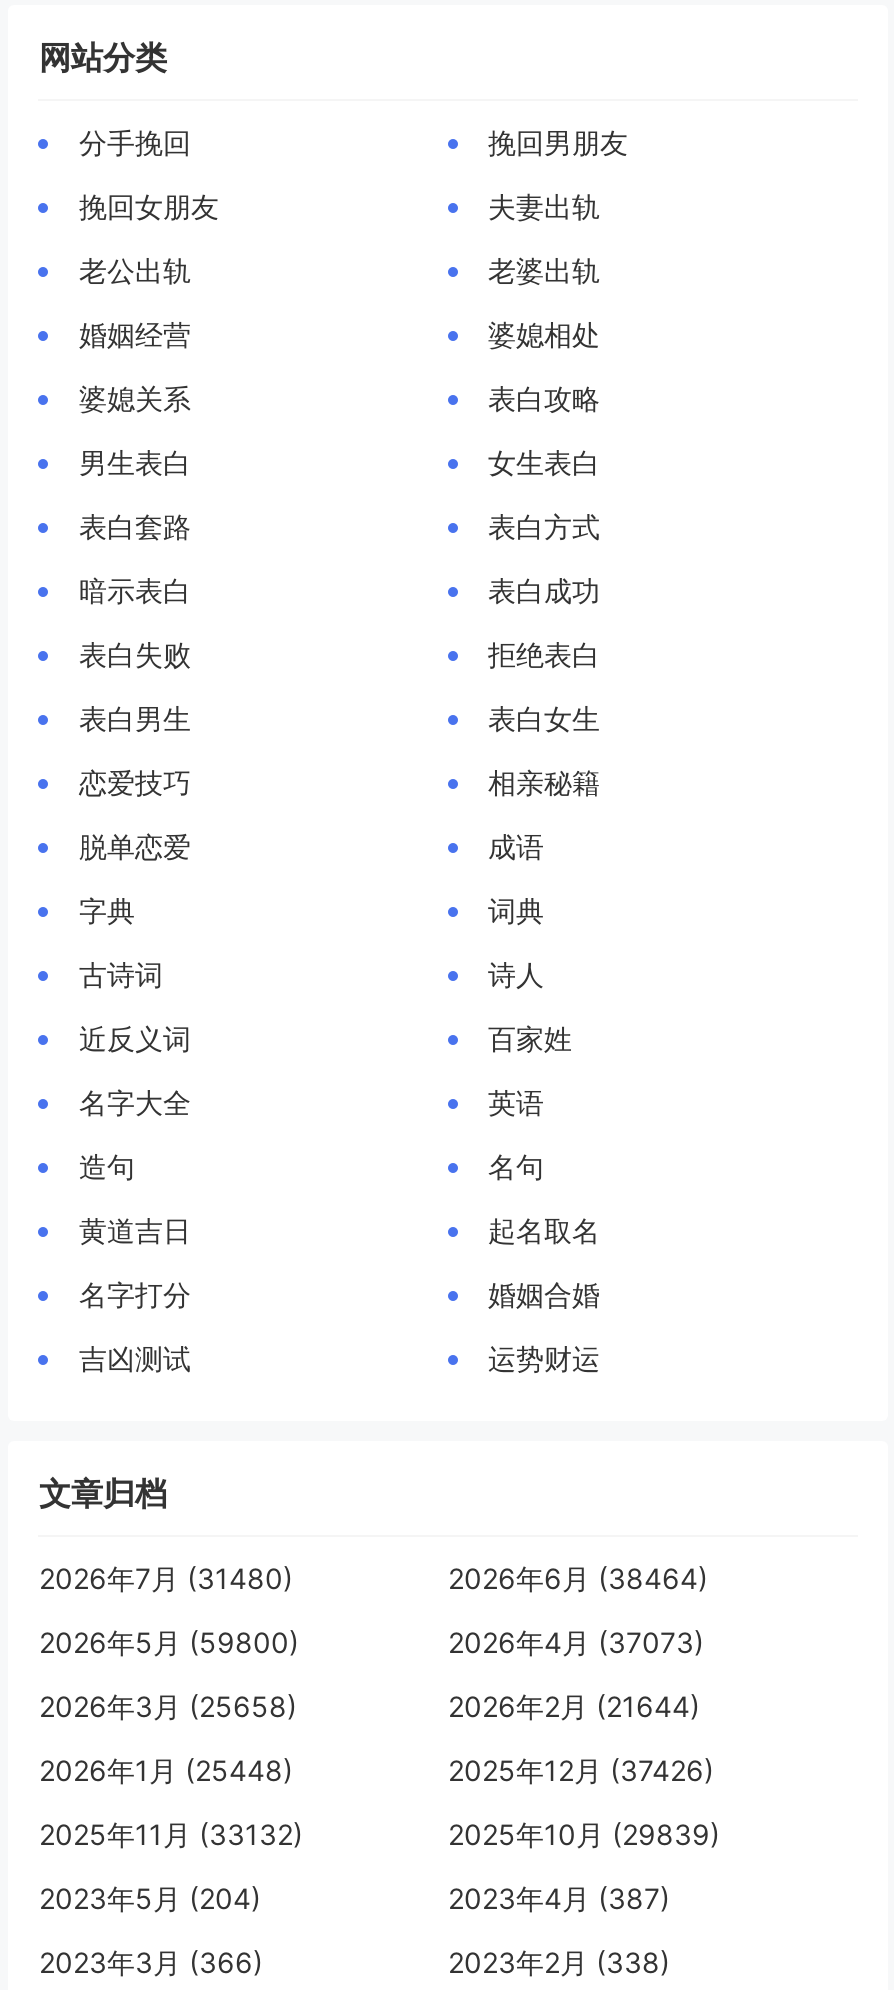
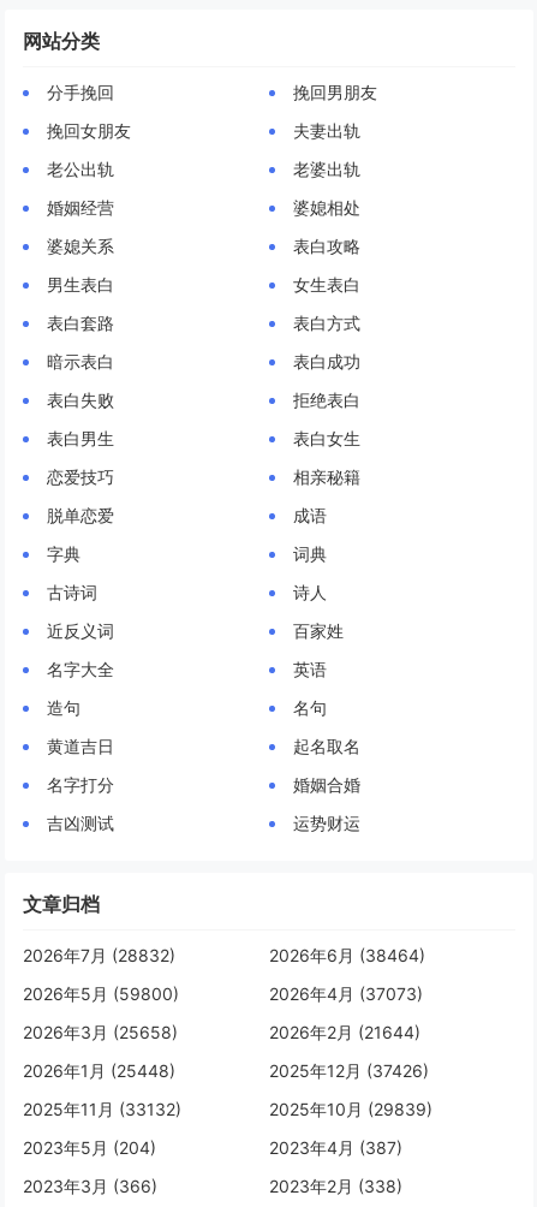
[39,1561,293,1595] 2026年7月 (31480) -> [23,945,176,965] 2026年7月 (28832)

